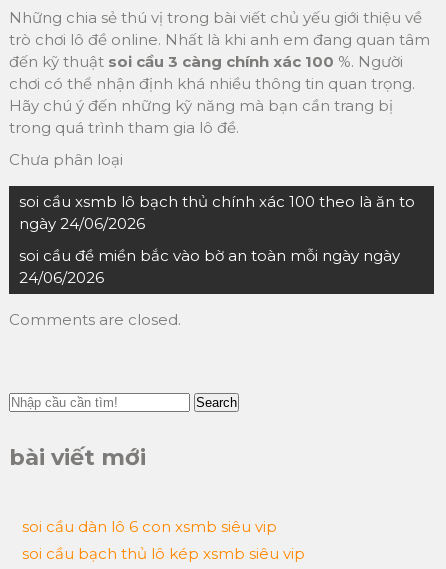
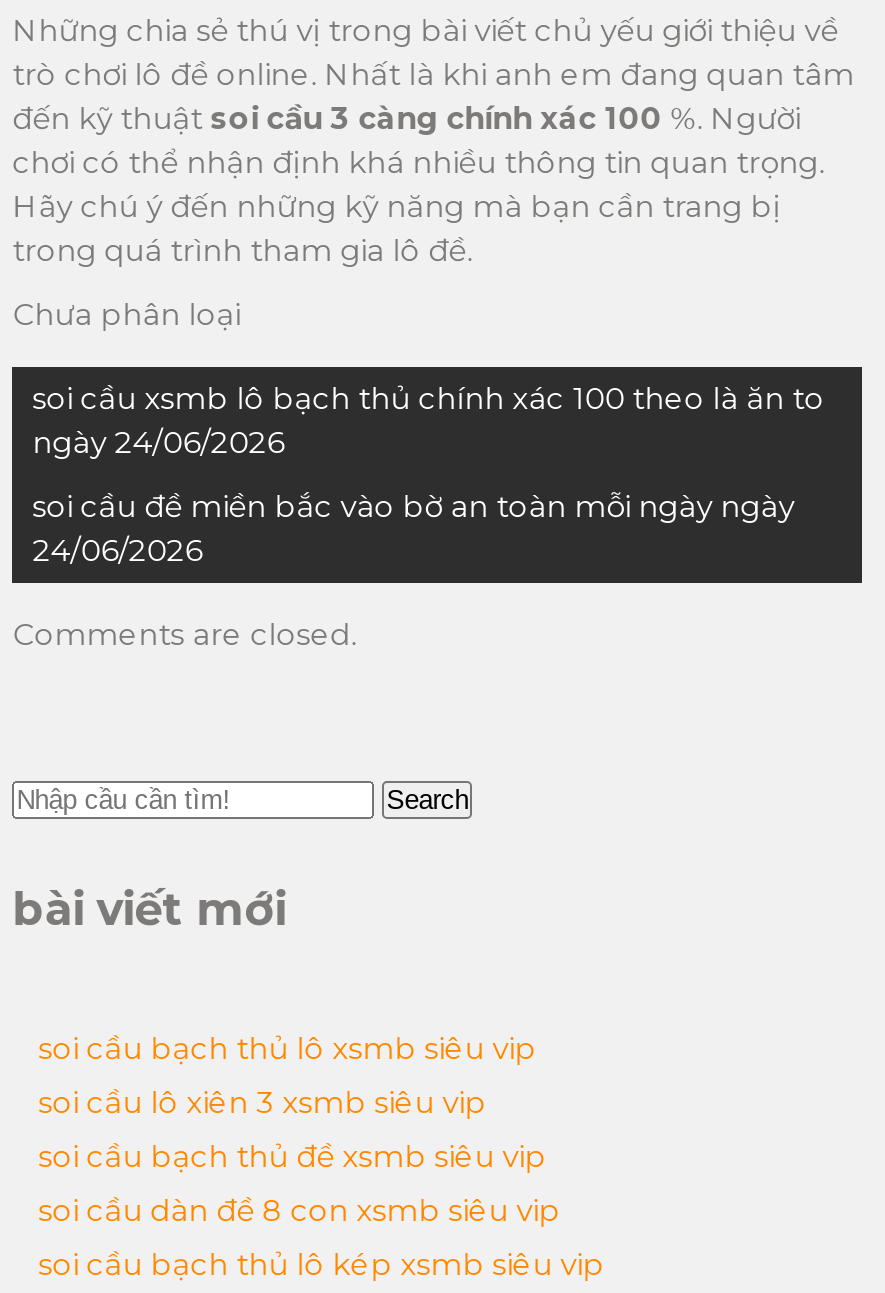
[22,517,277,536] soi cầu dàn lô 6 con xsmb siêu vip -> [38,1030,560,1230] soi cầu bạch thủ lô xsmb siêu vip | soi cầu lô xiên 3 xsmb siêu vip | soi cầu bạch thủ đề xsmb siêu vip | soi cầu dàn đề 8 con xsmb siêu vip

